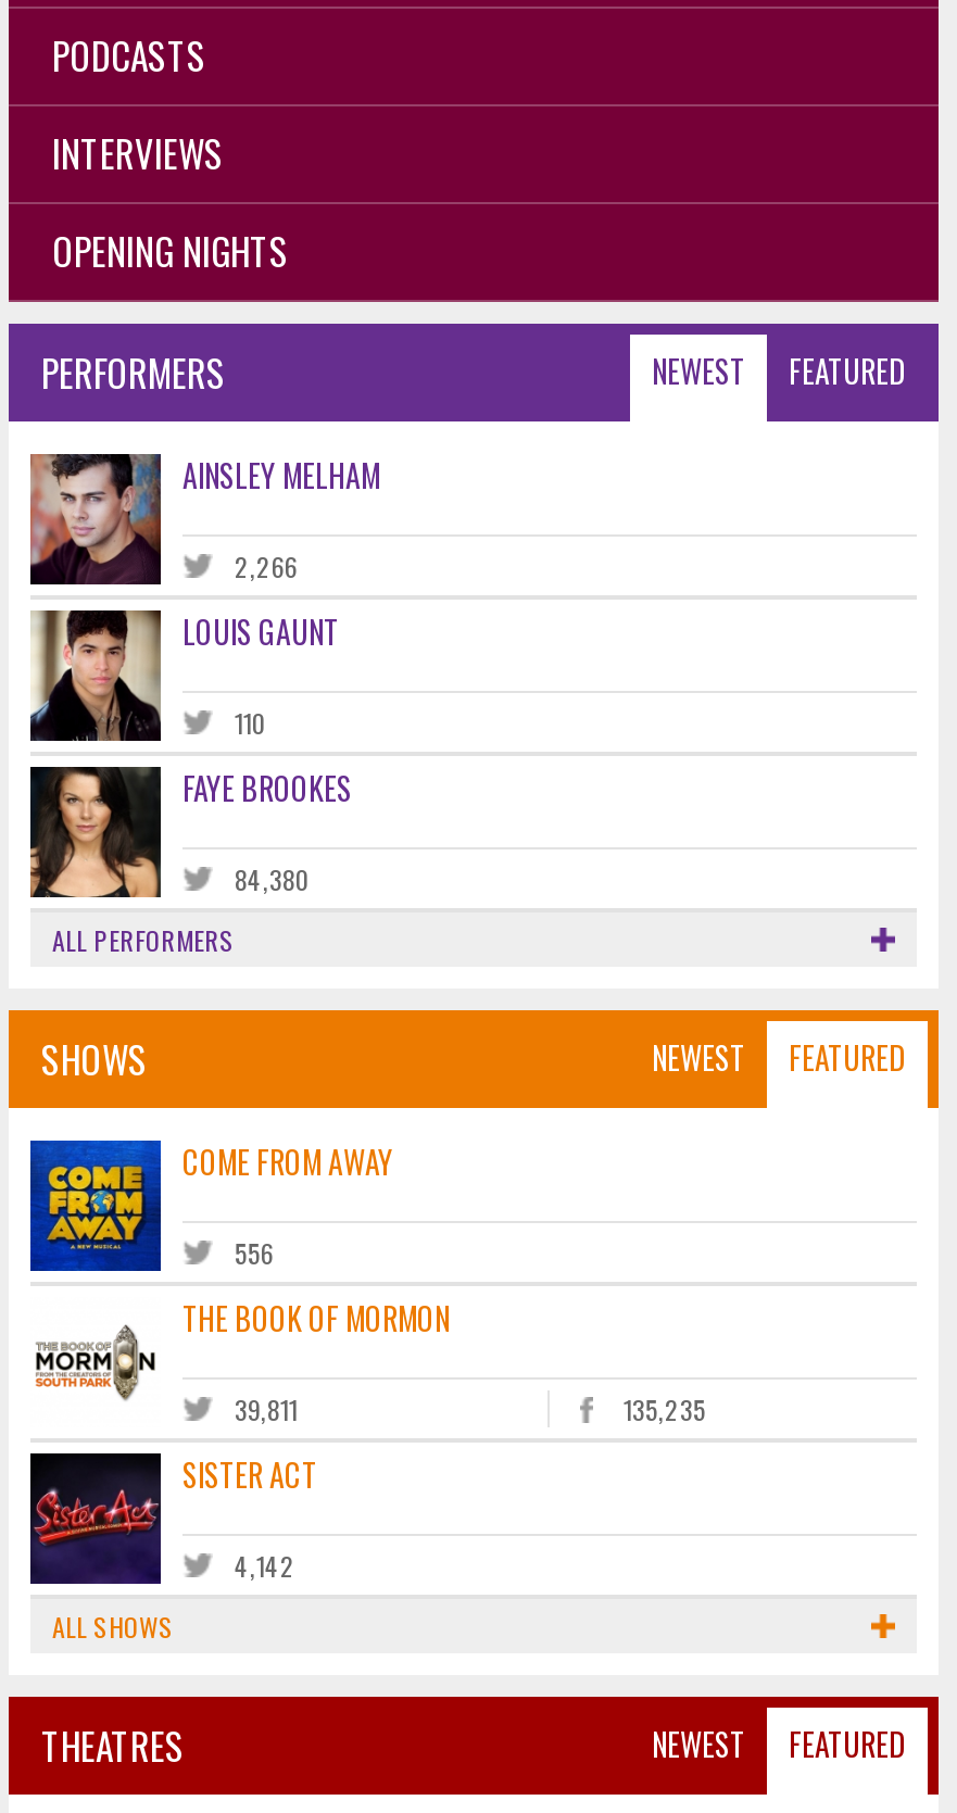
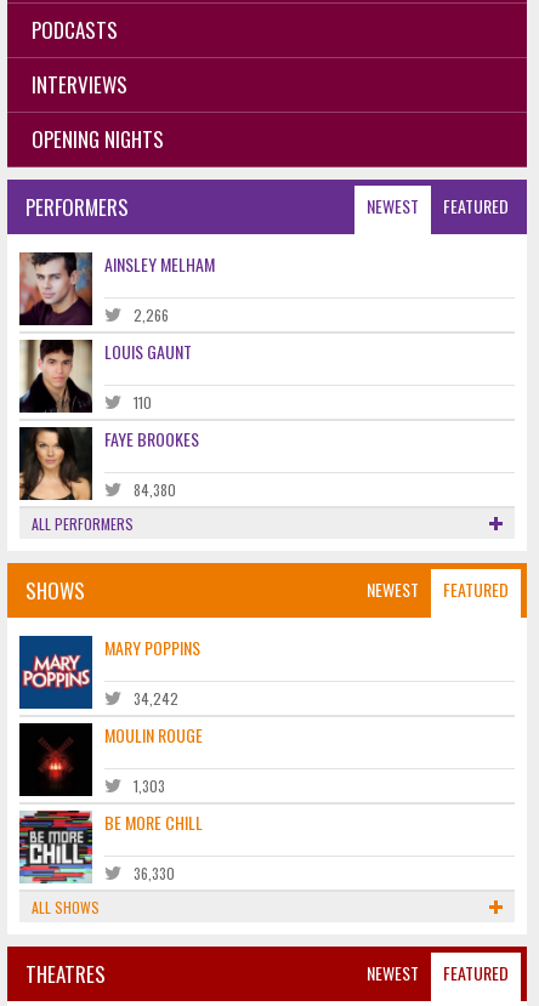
[30,1139,393,1271] [image] | COME FROM AWAY -> [19,635,200,709] [image] | MARY POPPINS
[235,1234,274,1271] 556 -> [134,688,178,709] 34,242
[30,1295,450,1427] [image] | THE BOOK OF MORMON -> [18,722,203,797] [image] | MOULIN ROUGE
[235,1391,706,1428] 39,811 | 135,235 -> [134,776,165,796] 1,303
[28,1451,317,1586] [image] | SISTER ACT -> [18,809,203,885] [image] | BE MORE CHILL
[235,1547,295,1584] 4,142 -> [134,863,175,884] 36,330

